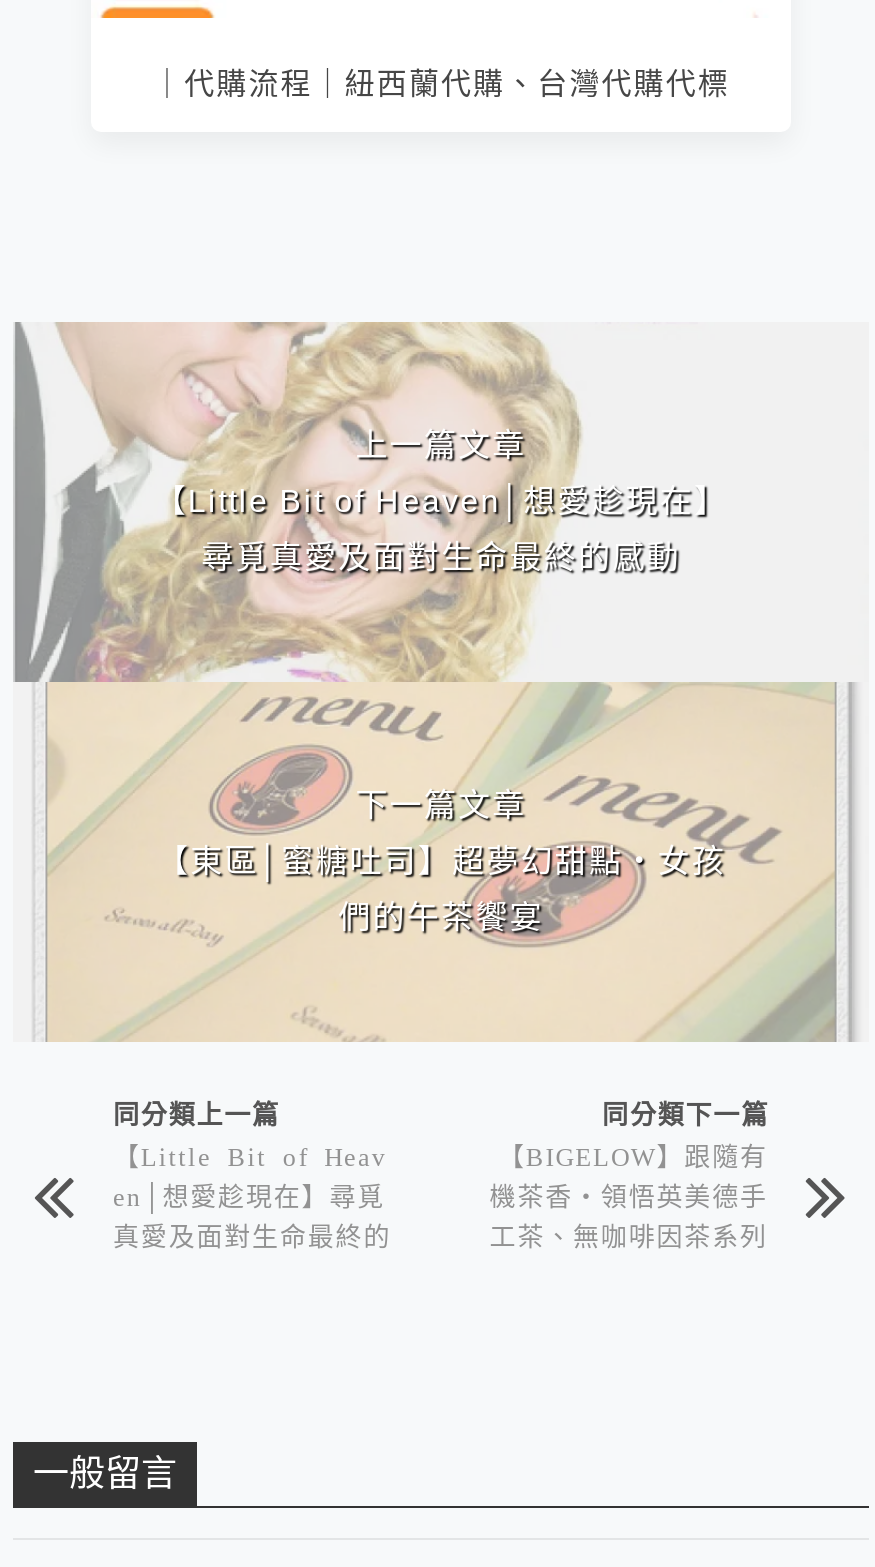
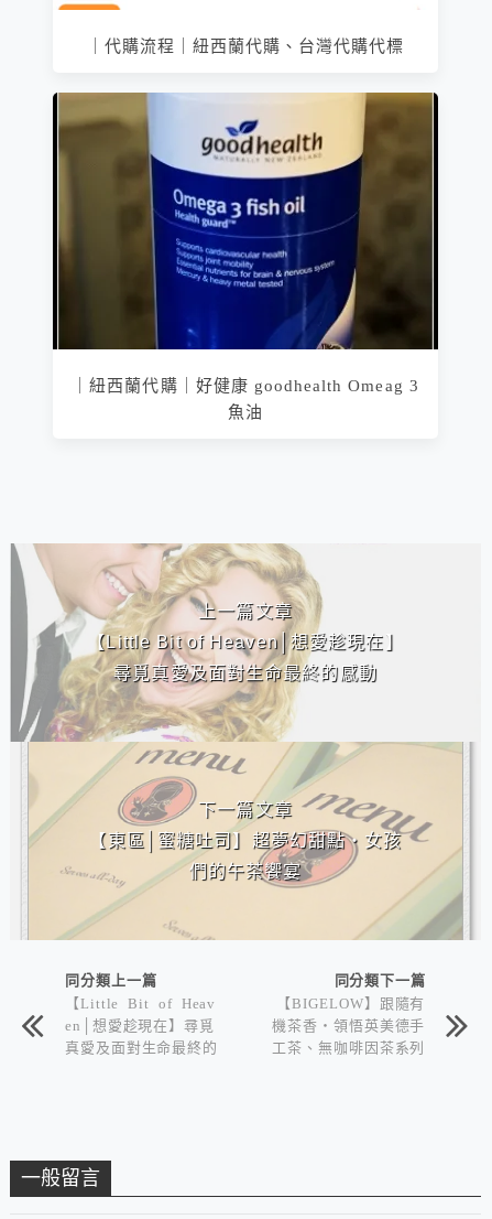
none -> [52,91,439,421] [image] | ｜紐西蘭代購｜好健康 goodhealth Omeag 3 | 魚油

